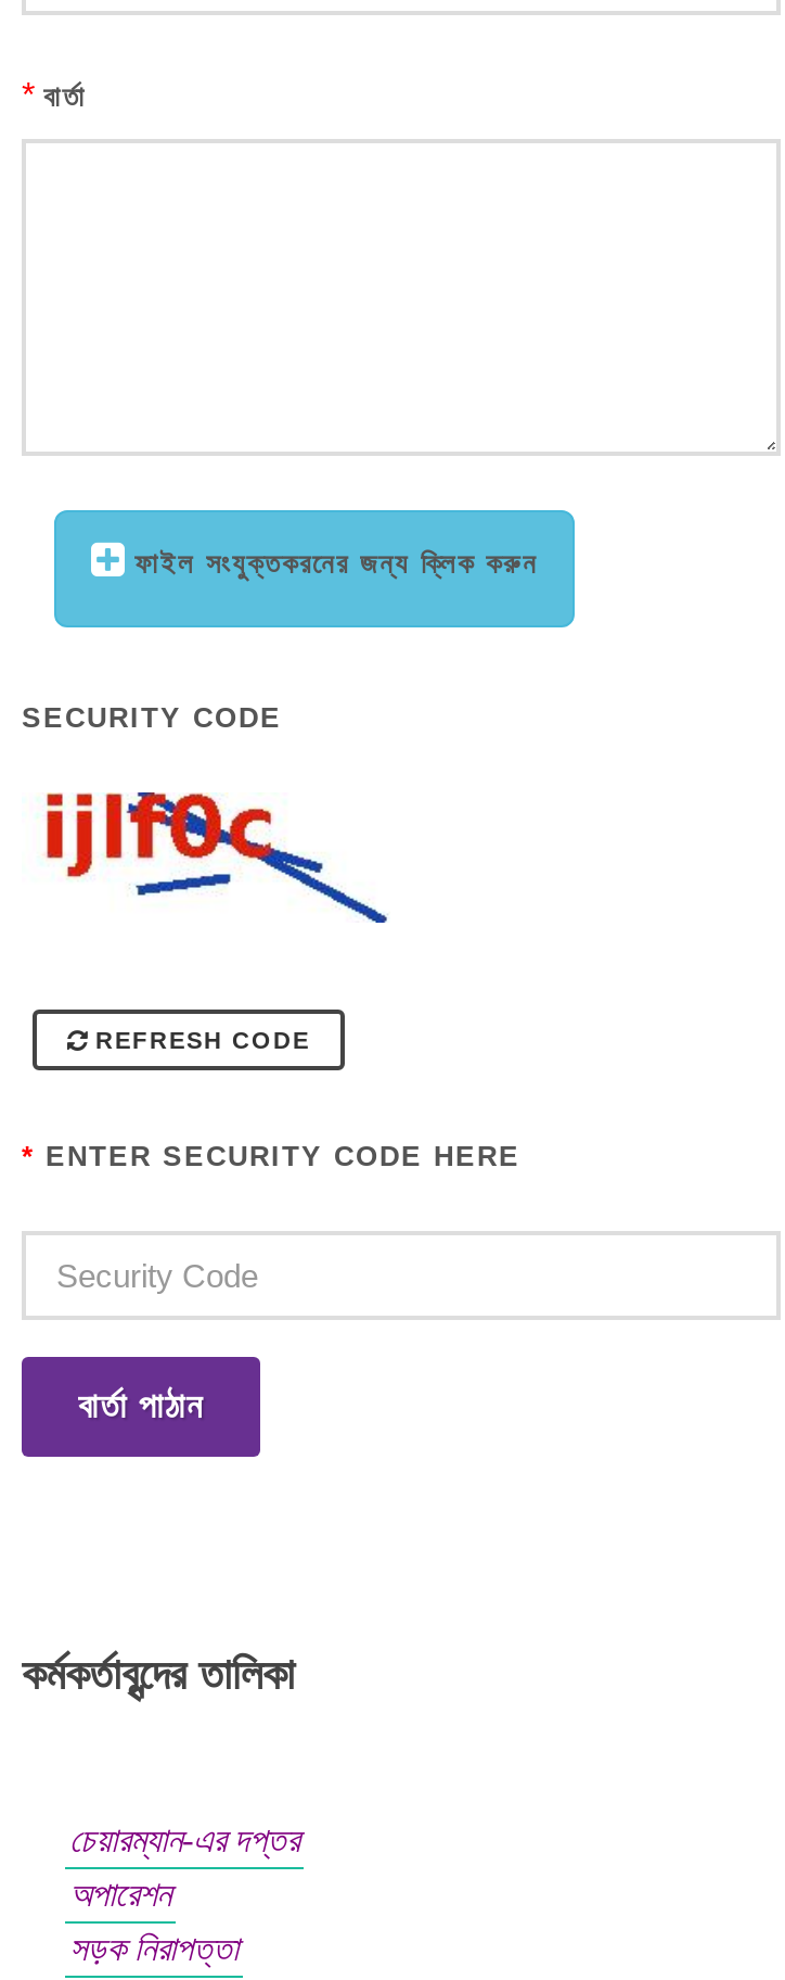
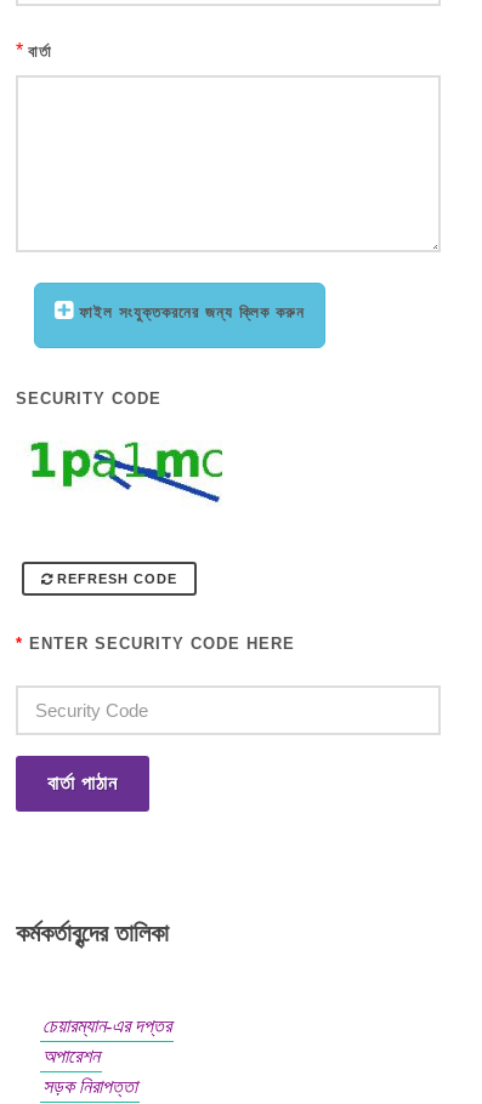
[43,790,390,925] [image] -> [29,440,223,513] [image]

